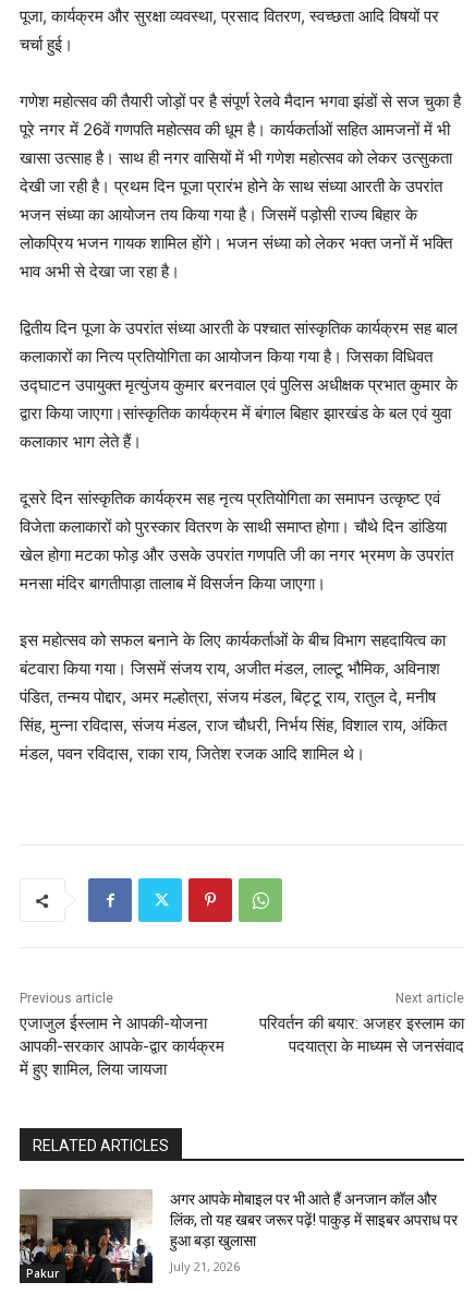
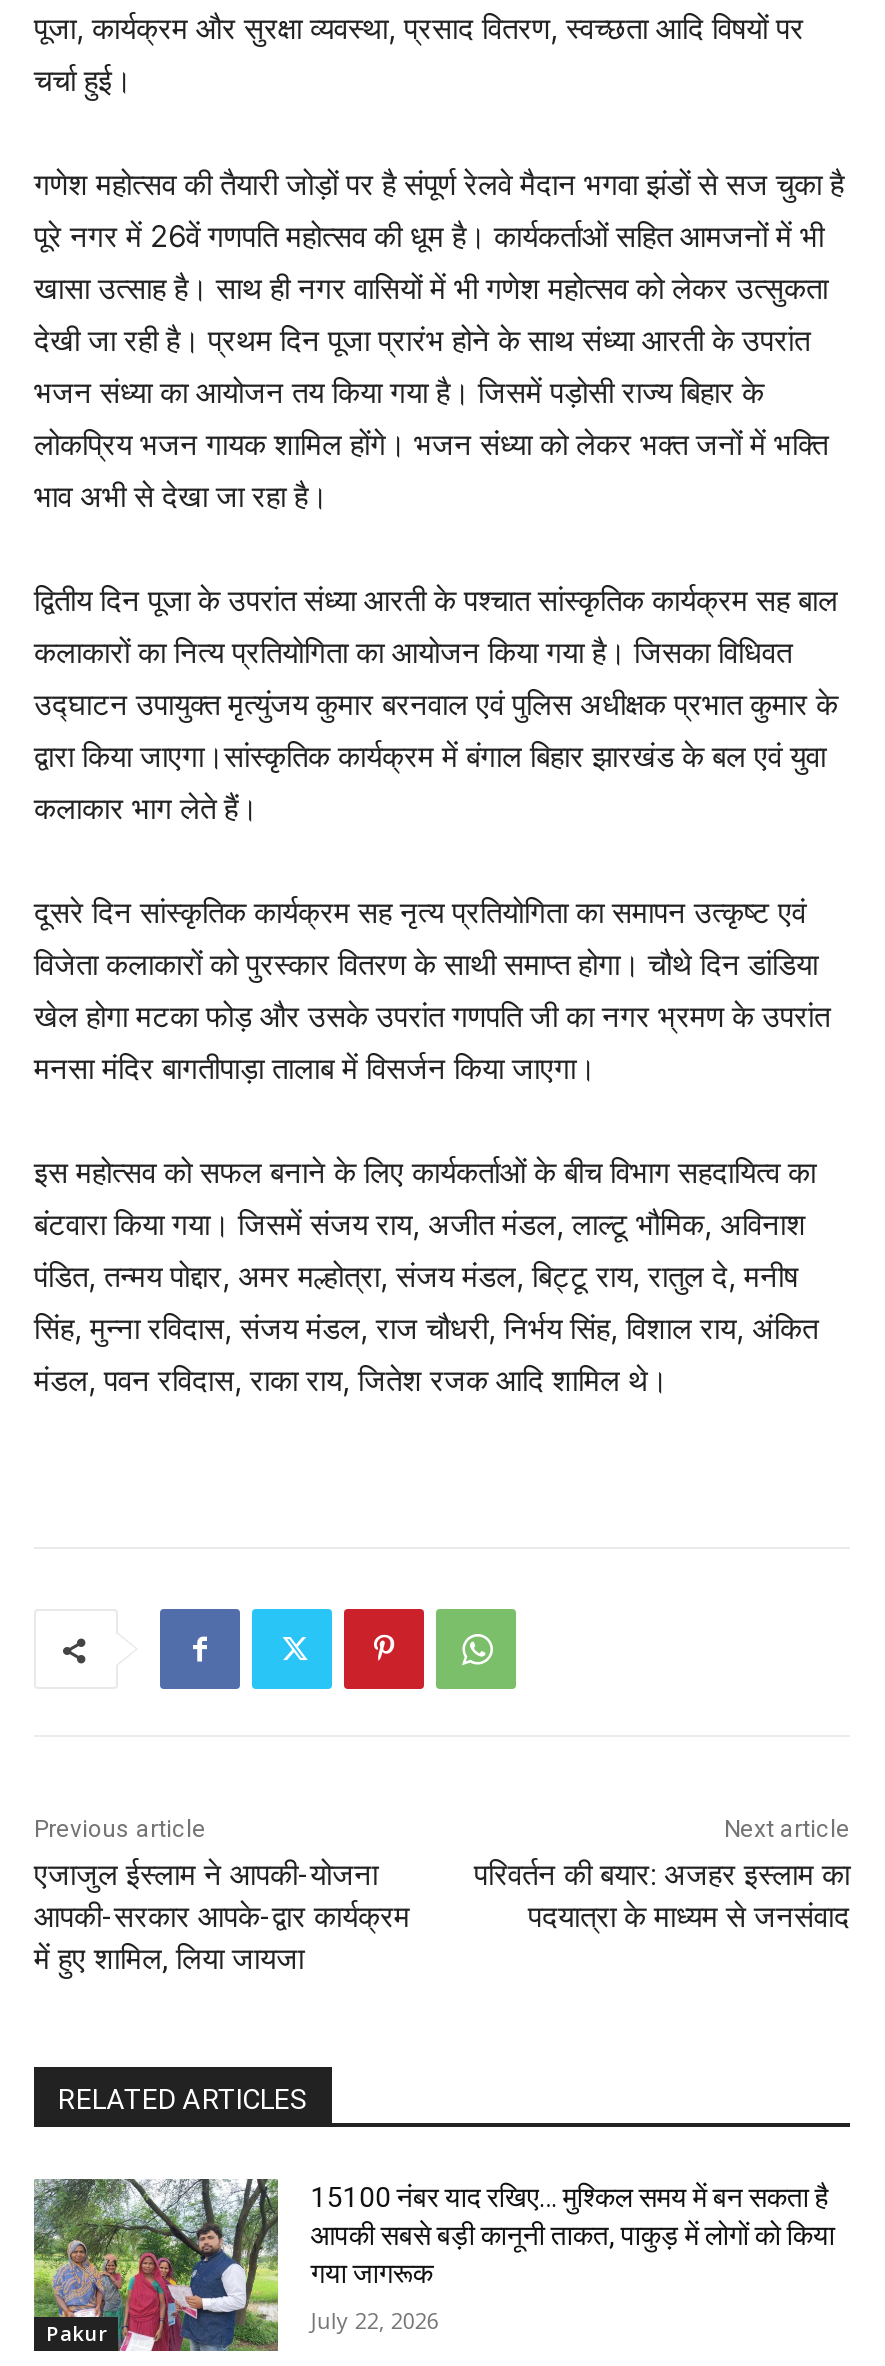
[19,1189,458,1284] [image] | अगर आपके मोबाइल पर भी आते हैं अनजान कॉल और | लिंक, तो यह खबर जरूर पढ़ें! पाकुड़ में साइबर अपराध पर | हुआ बड़ा खुलासा -> [32,2179,835,2353] [image] | 15100 नंबर याद रखिए… मुश्किल समय में बन सकता है | आपकी सबसे बड़ी कानूनी ताकत, पाकुड़ में लोगों को किया | गया जागरूक
[170,1258,240,1275] July 21, 2026 -> [311,2305,439,2335] July 22, 2026

